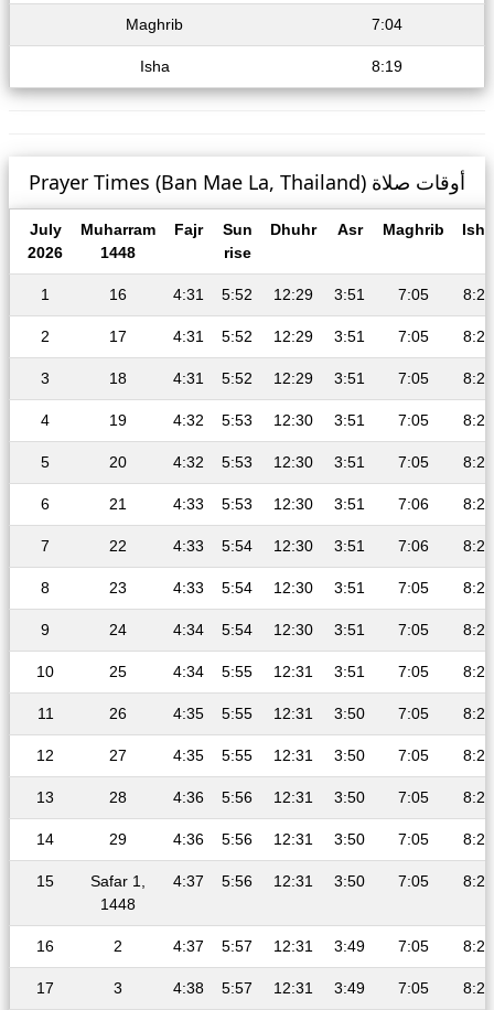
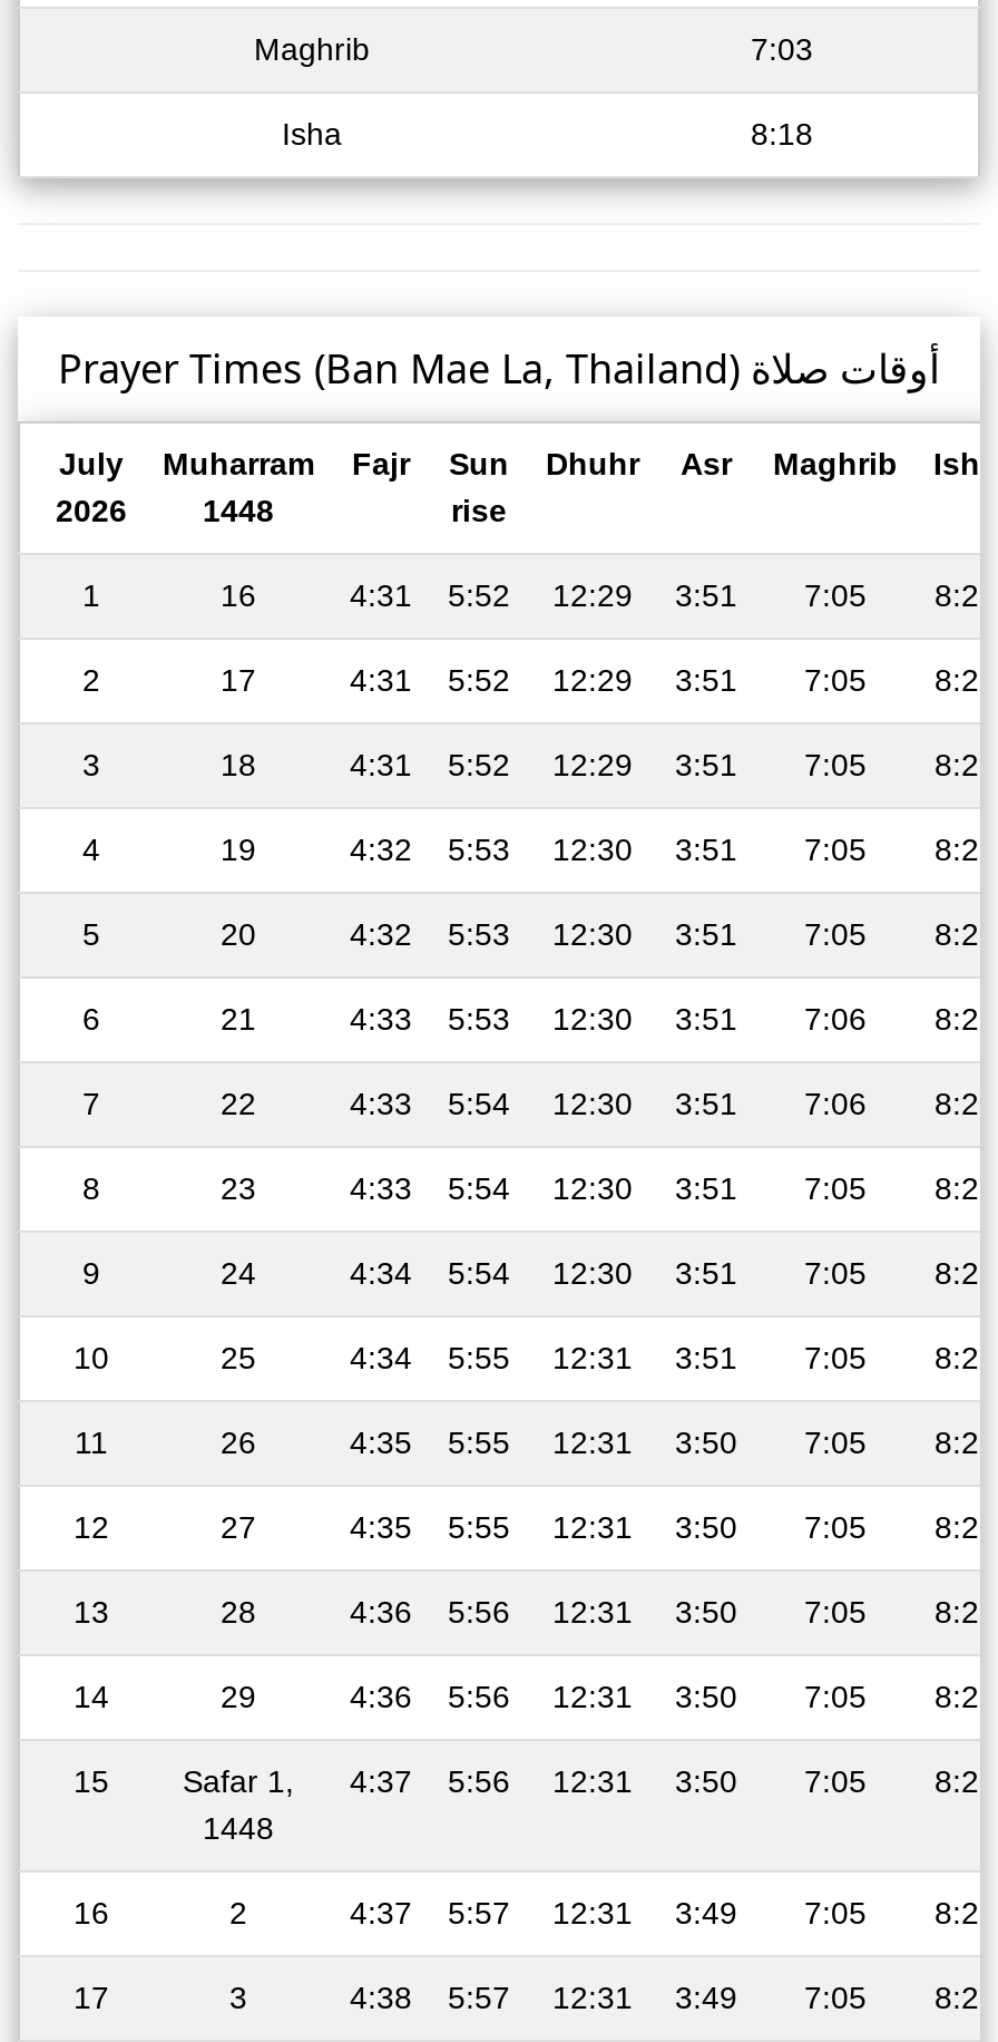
[372,15,402,33] 7:04 -> [751,31,813,67] 7:03
[372,57,402,75] 8:19 -> [751,116,813,152] 8:18

